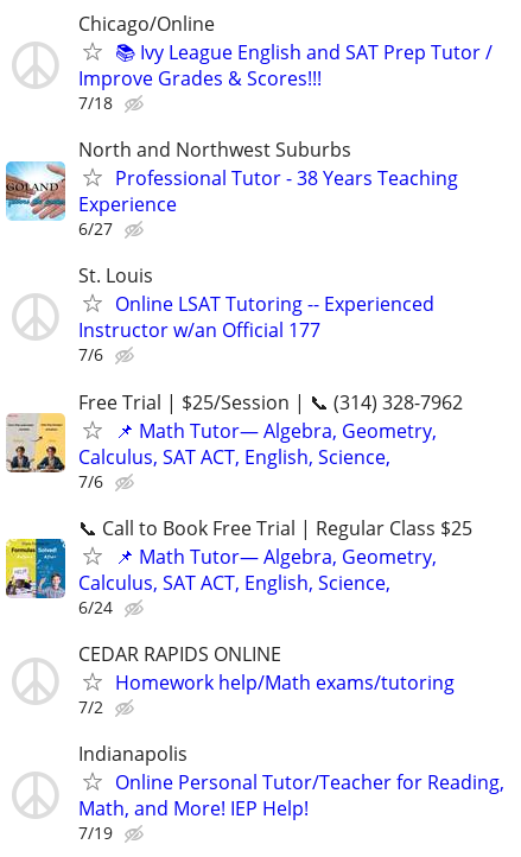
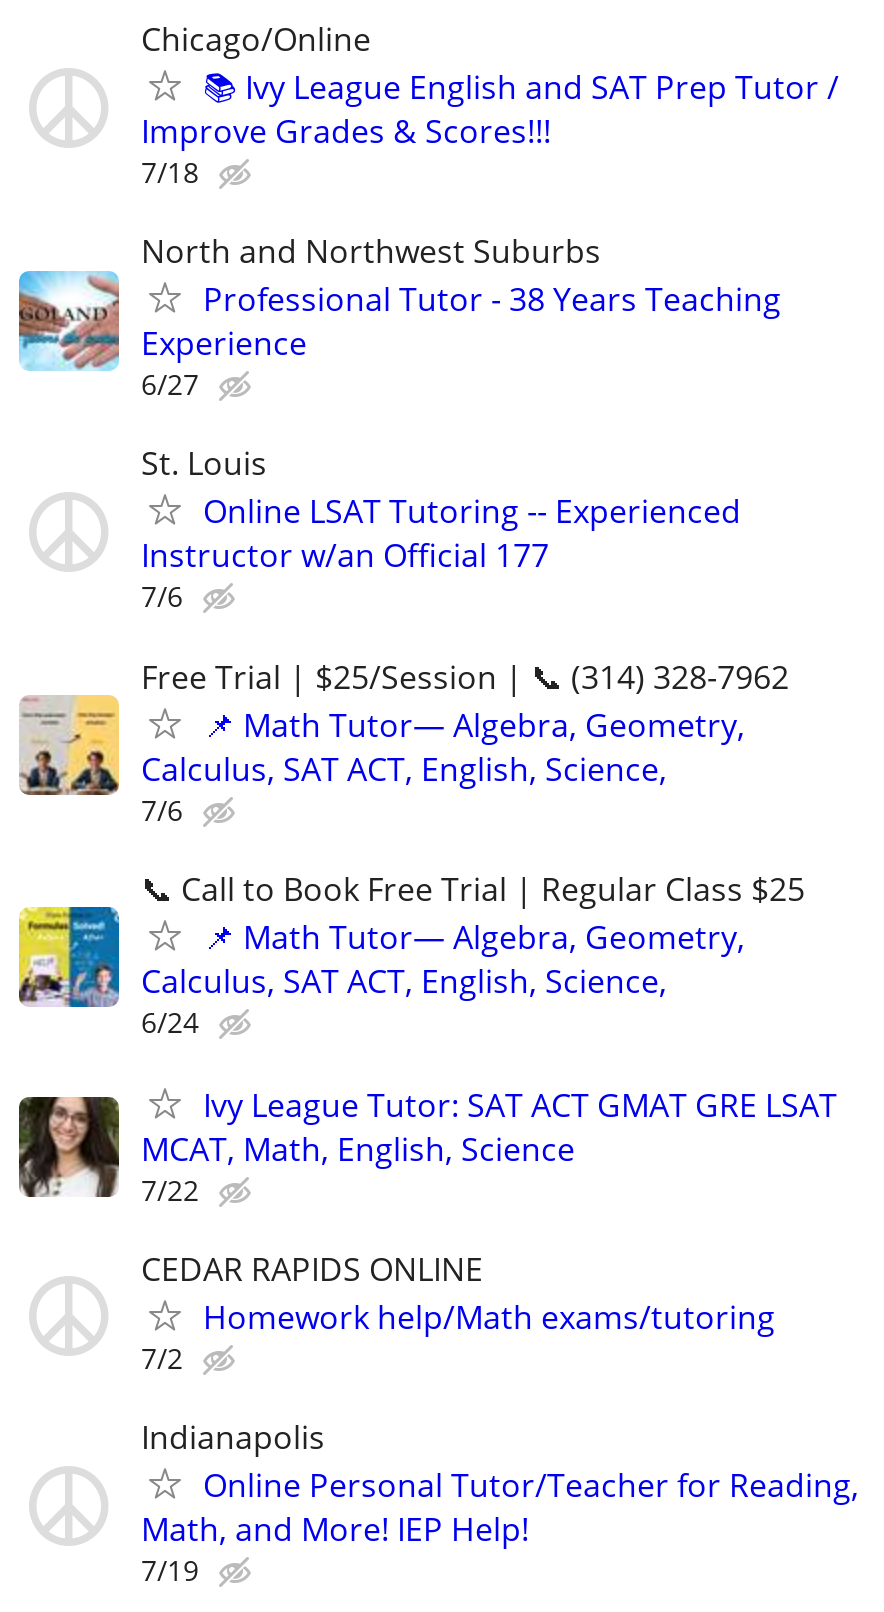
none -> [17,1083,837,1209] [image] | Ivy League Tutor: SAT ACT GMAT GRE LSAT | MCAT, Math, English, Science | 7/22

